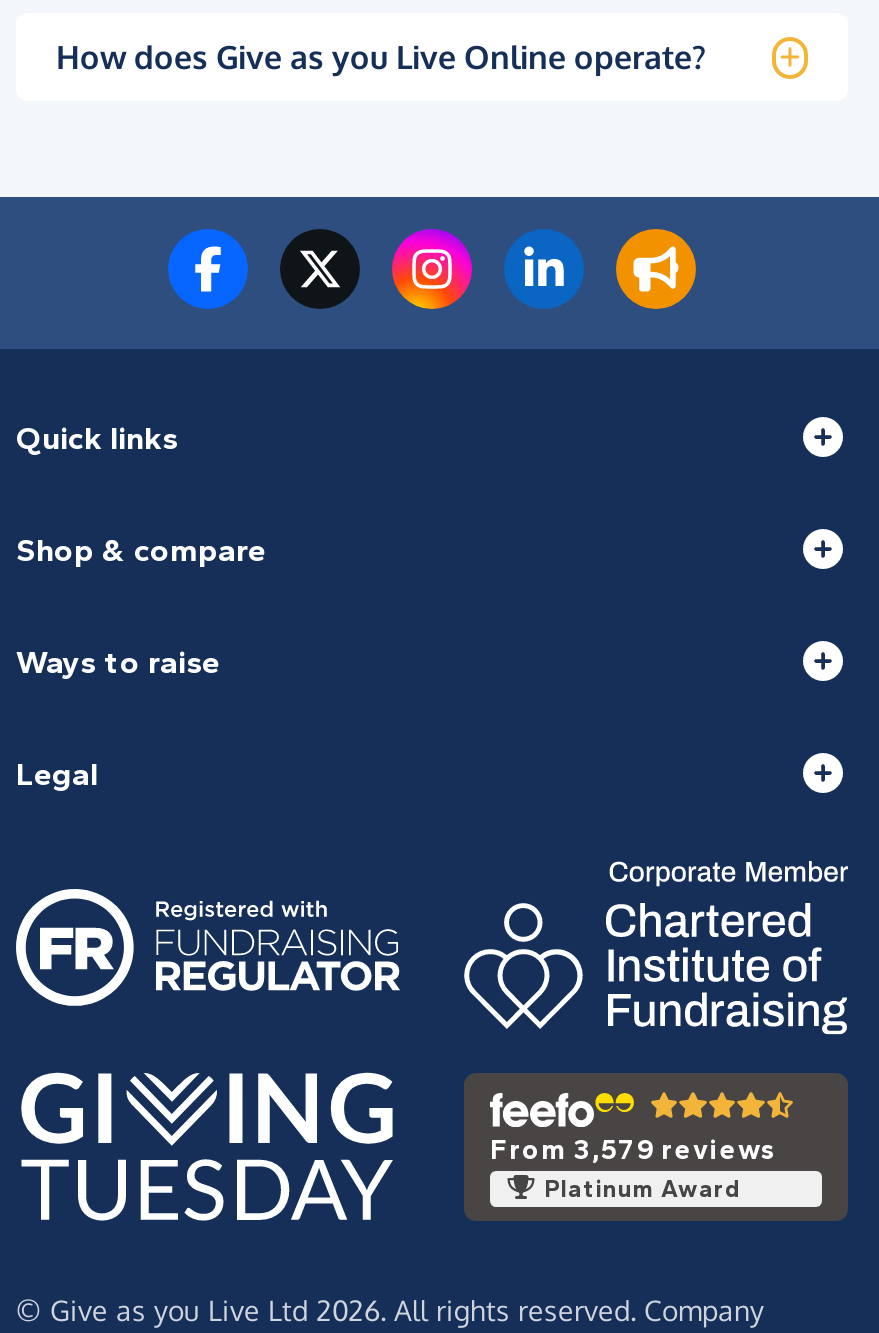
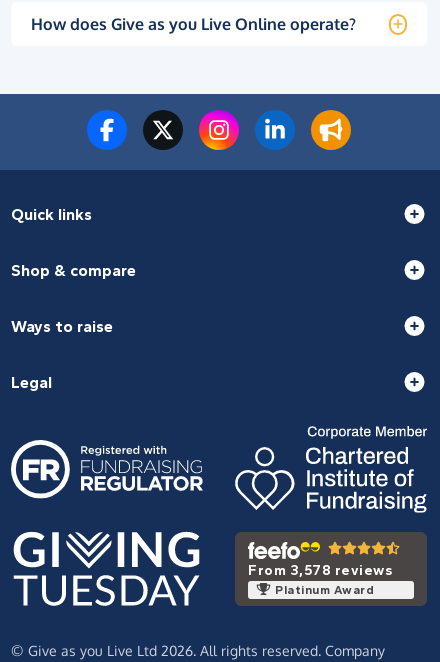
[490,1132,776,1166] From 3,579 reviews -> [248,561,392,578] From 3,578 reviews

